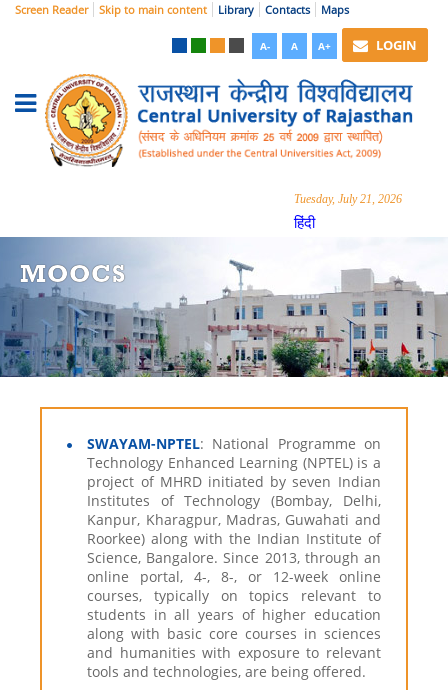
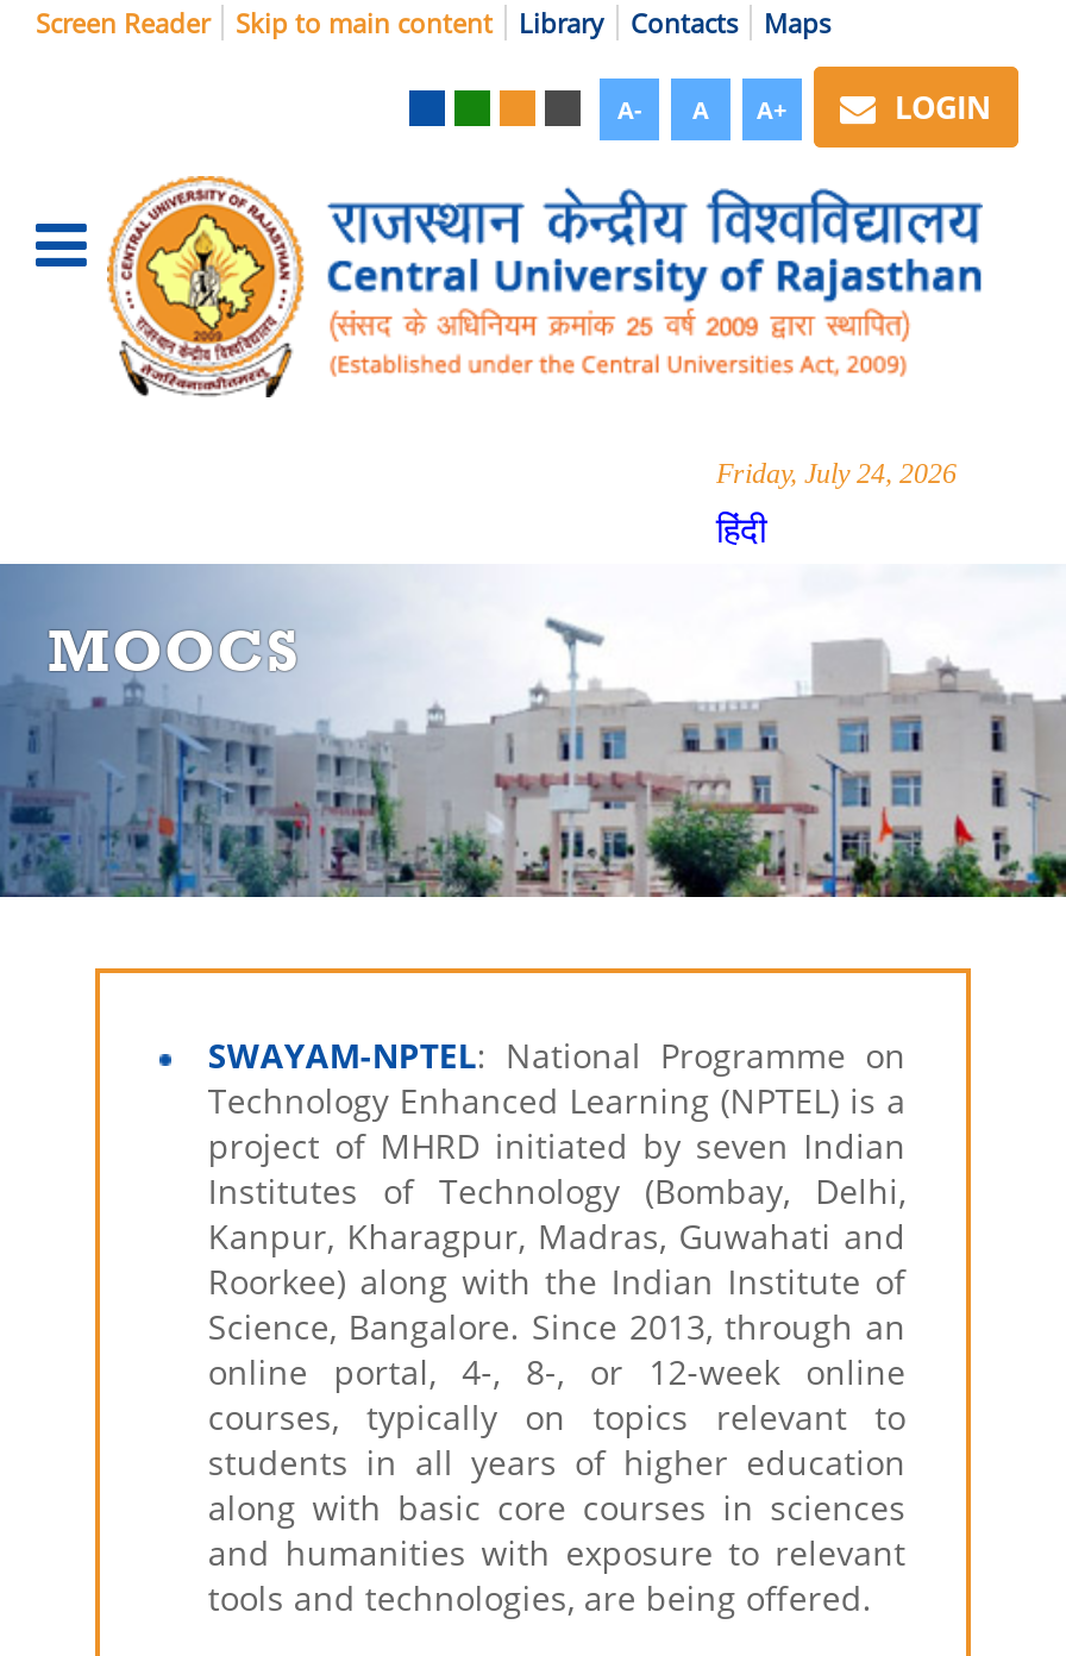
[294,192,402,206] Tuesday, July 21, 2026 -> [716,457,957,490] Friday, July 24, 2026

